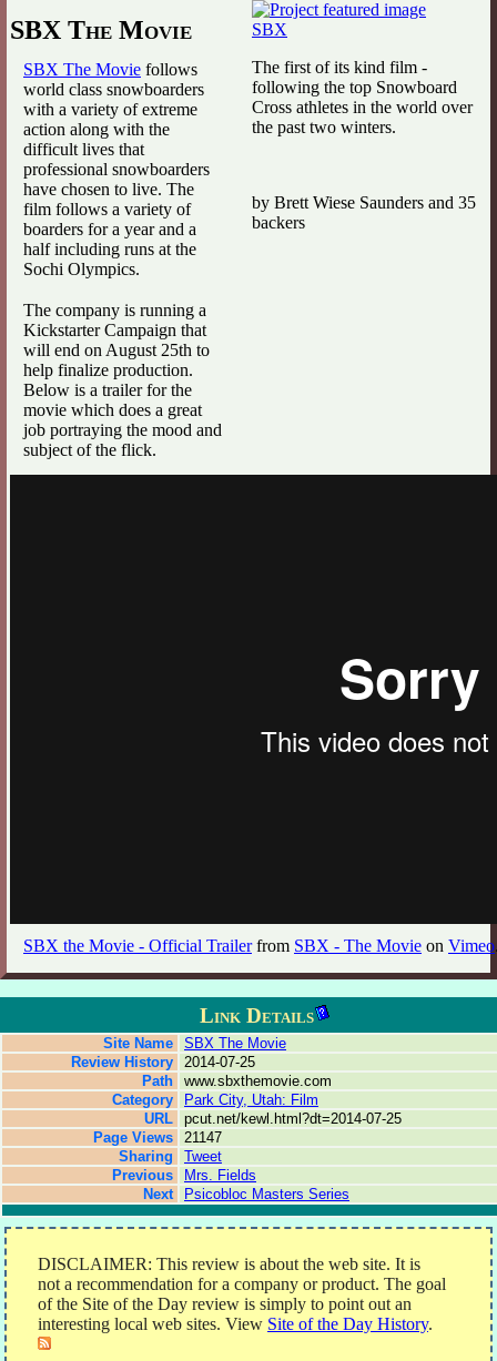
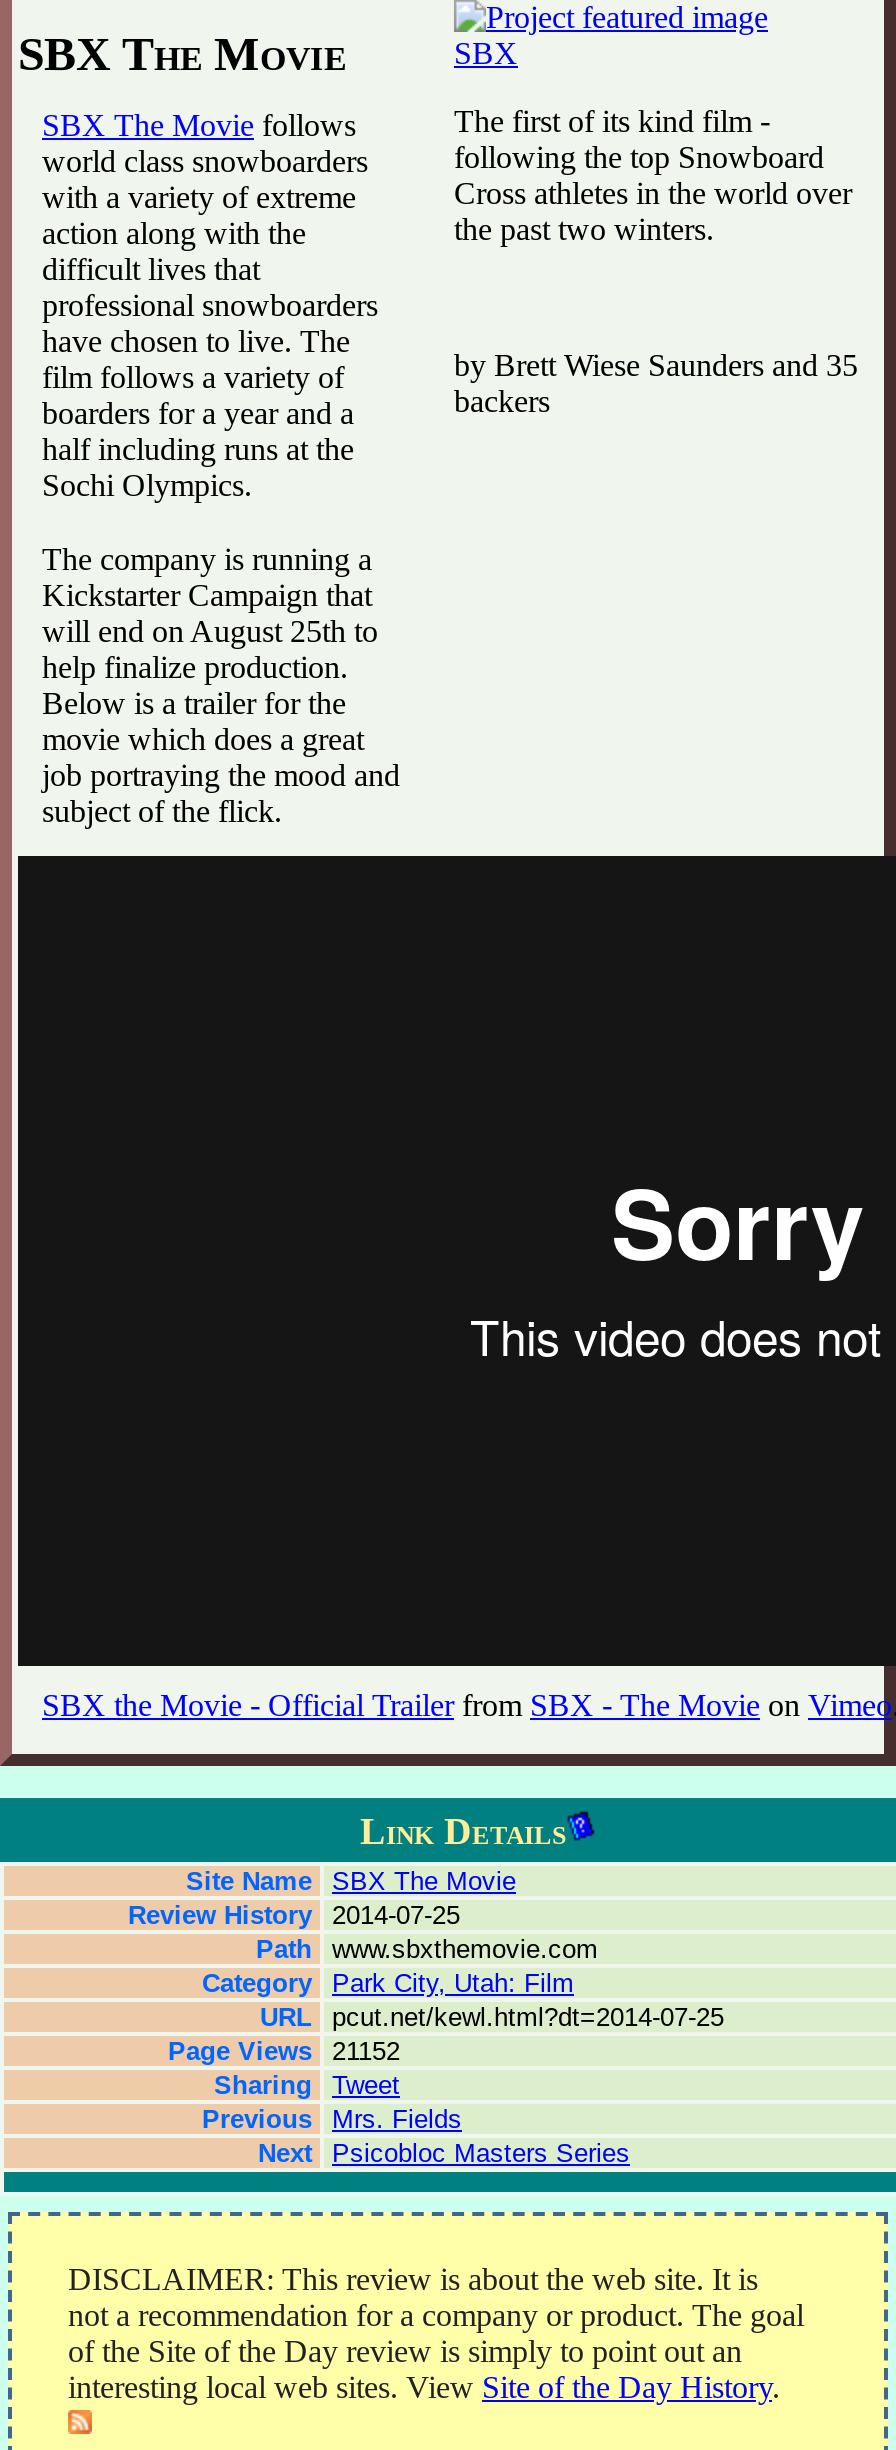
[93,1130,222,1146] Page Views 21147 -> [168,2037,400,2067] Page Views 21152

